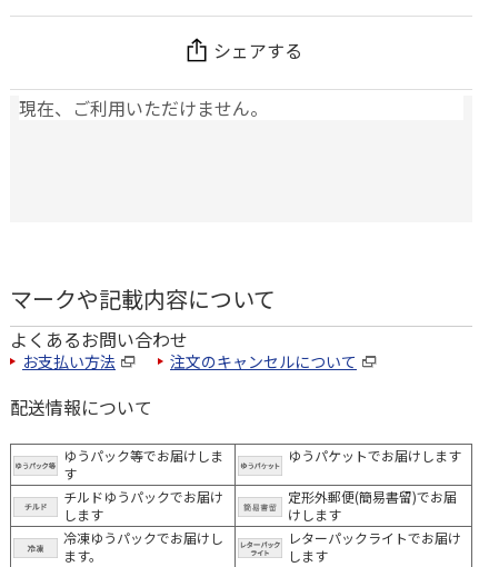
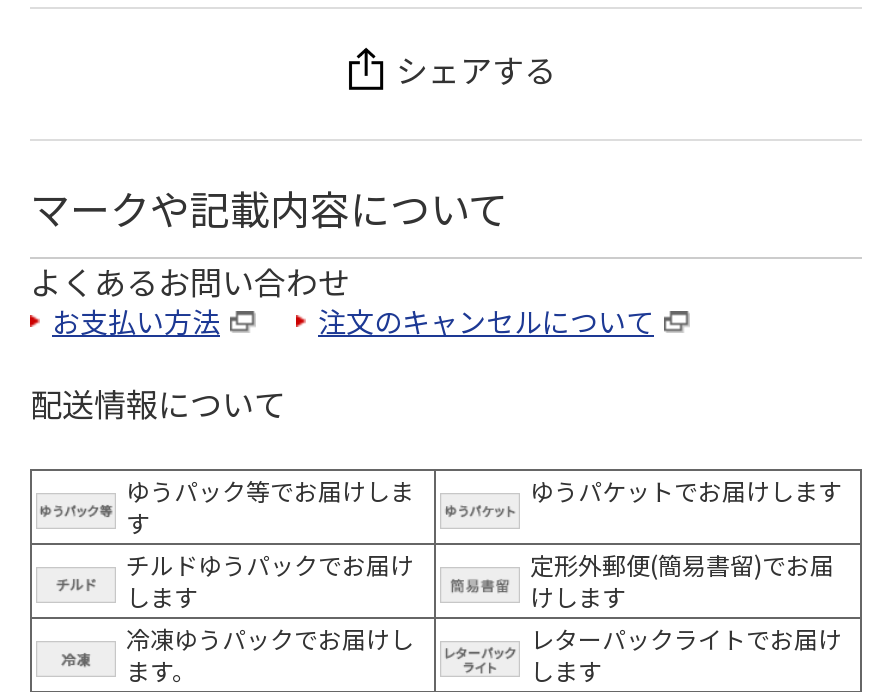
[19,94,268,121] 現在、ご利用いただけません。 -> none

